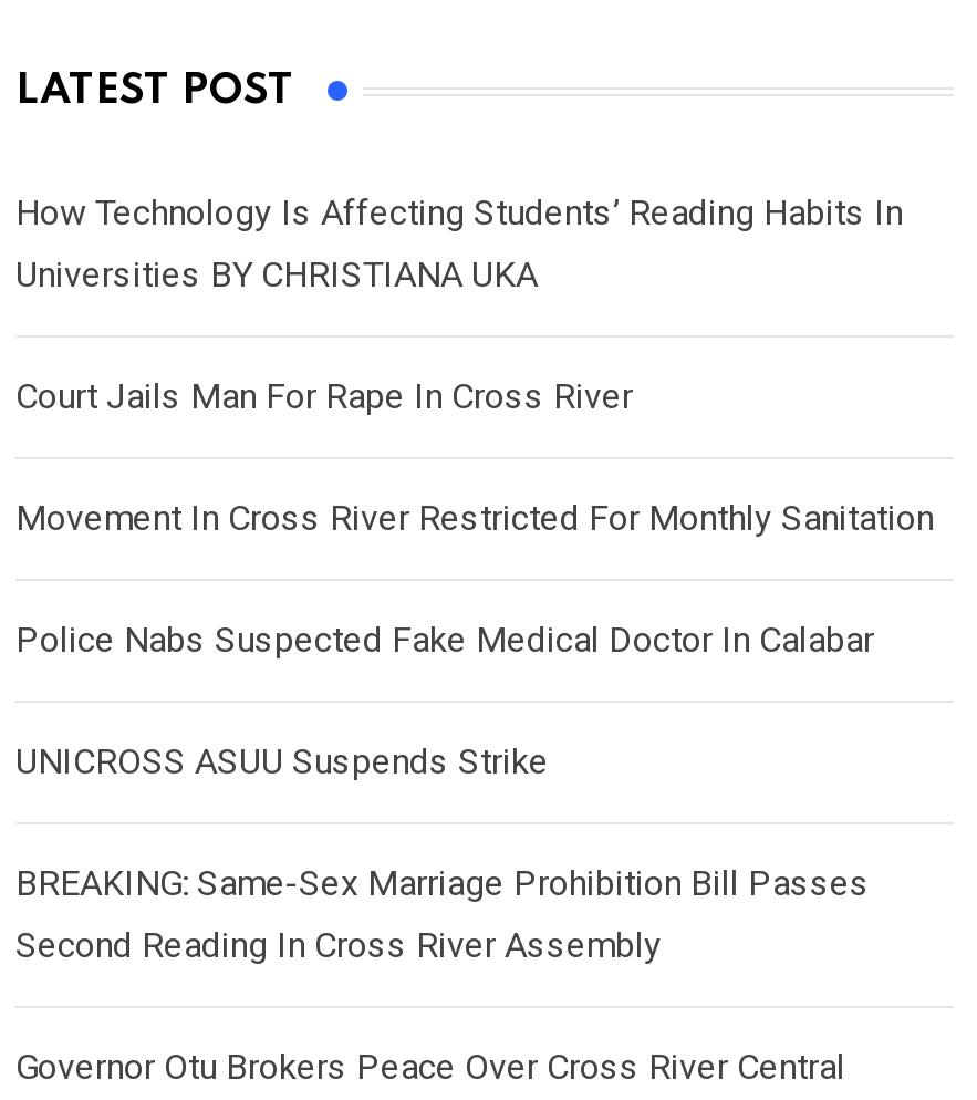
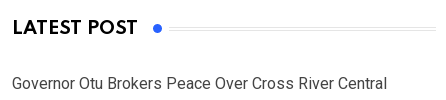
[15,192,934,967] How Technology Is Affecting Students’ Reading Habits In | Universities BY CHRISTIANA UKA | Court Jails Man For Rape In Cross River | Movement In Cross River Restricted For Monthly Sanitation | Police Nabs Suspected Fake Medical Doctor In Calabar | UNICROSS ASUU Suspends Strike | BREAKING: Same-Sex Marriage Prohibition Bill Passes | Second Reading In Cross River Assembly -> none

